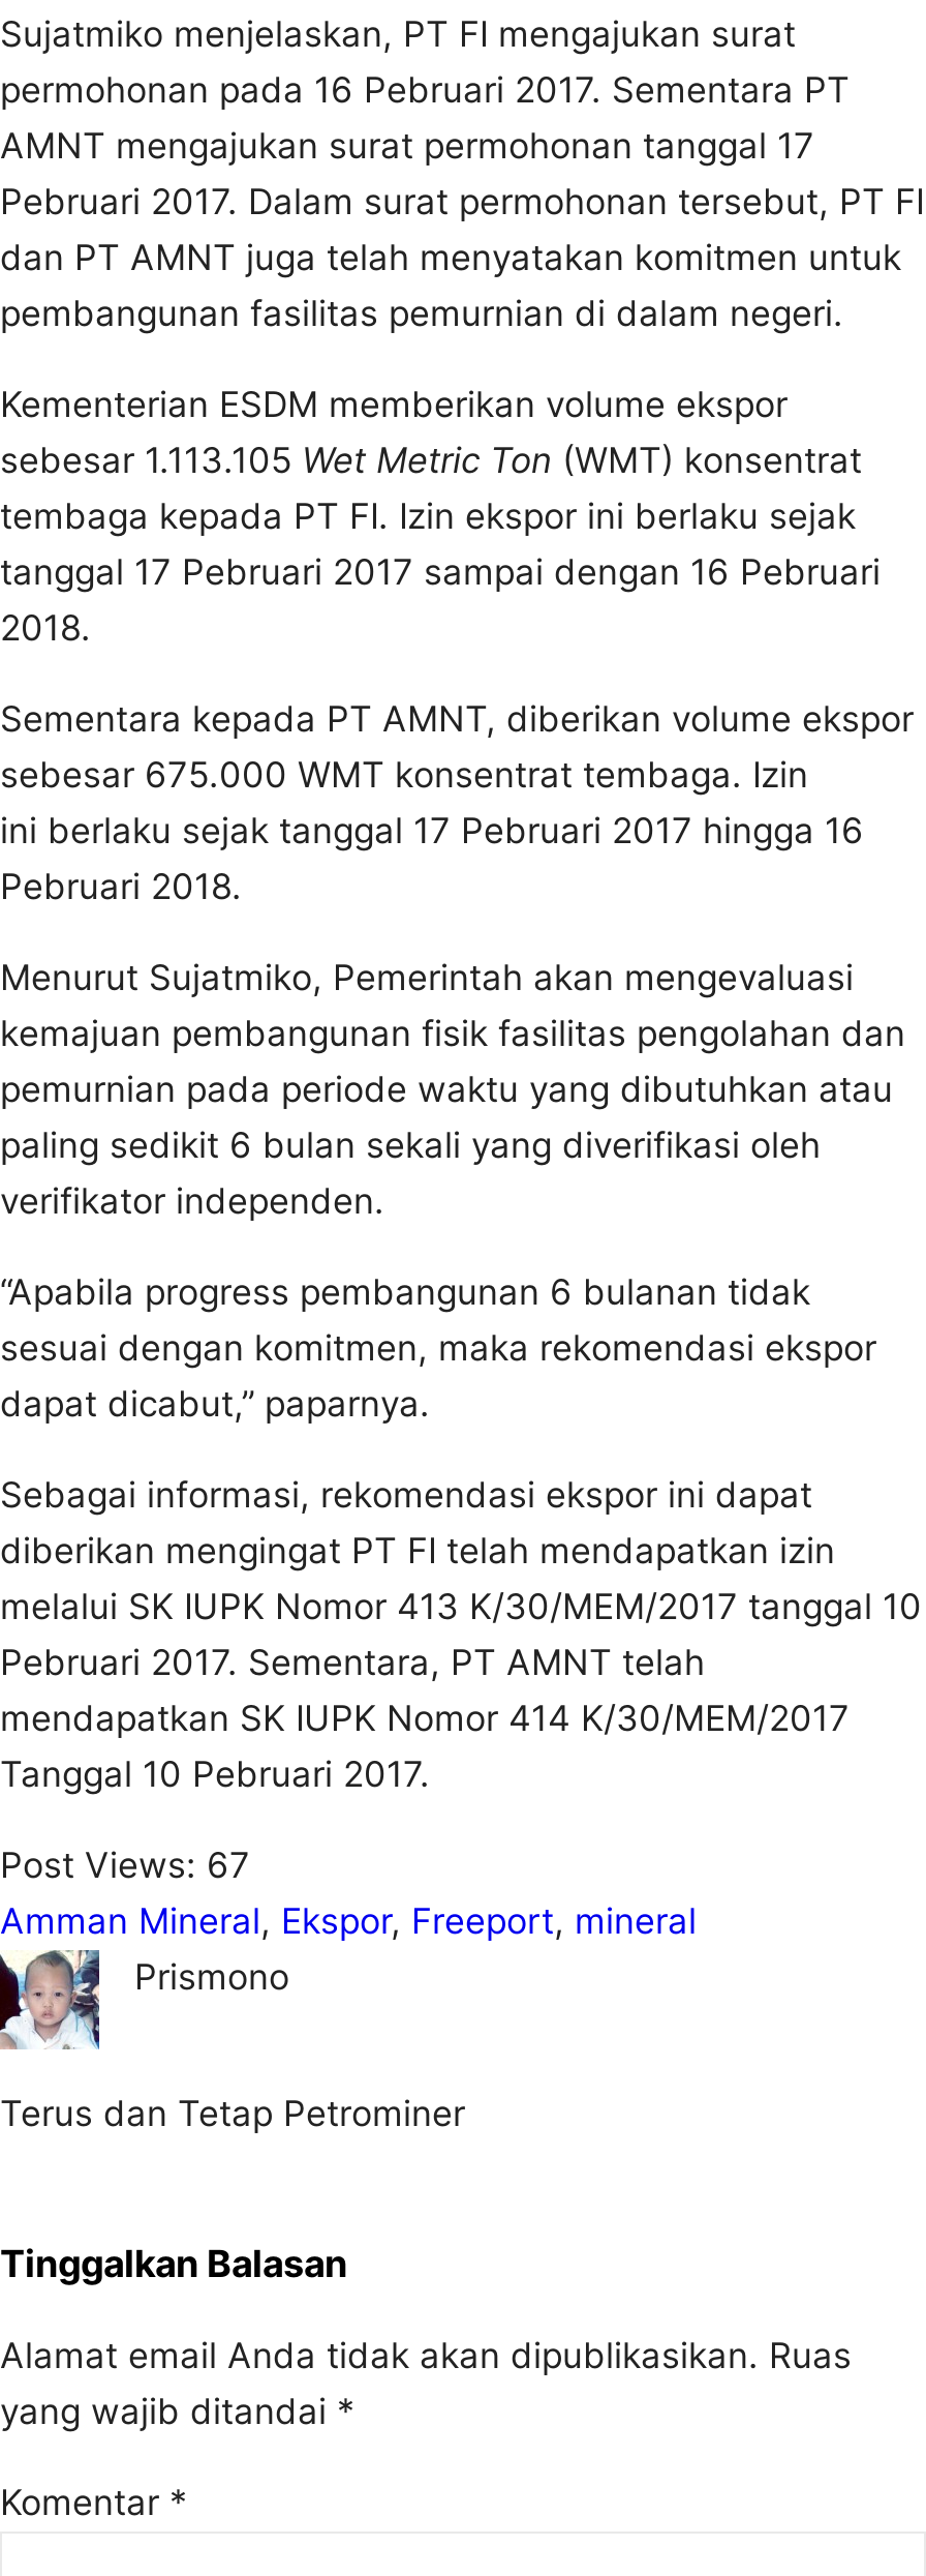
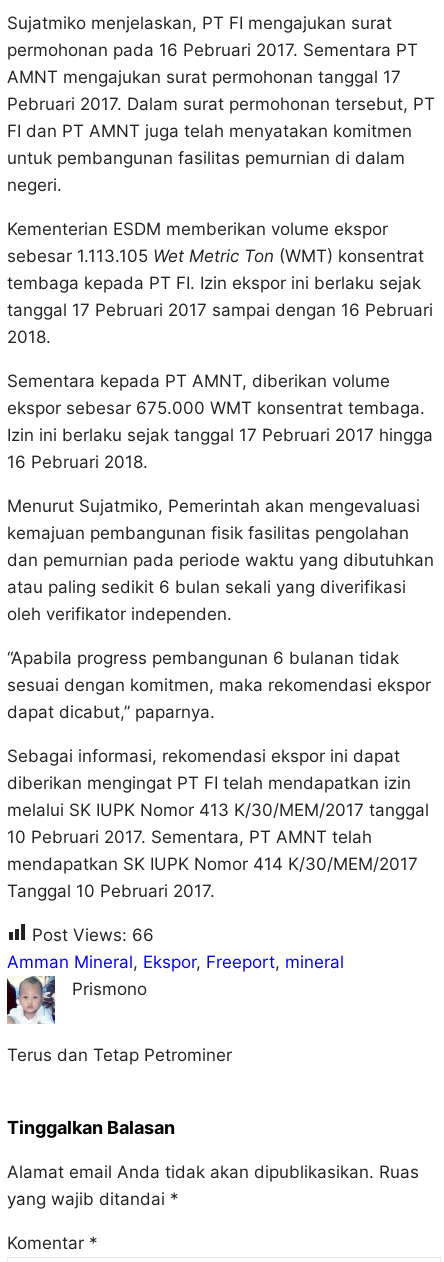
[0,1845,250,1886] Post Views: 67 -> [32,925,154,945] Post Views: 66
[6,1958,114,2051] [image] -> [3,980,56,1025] [image]

